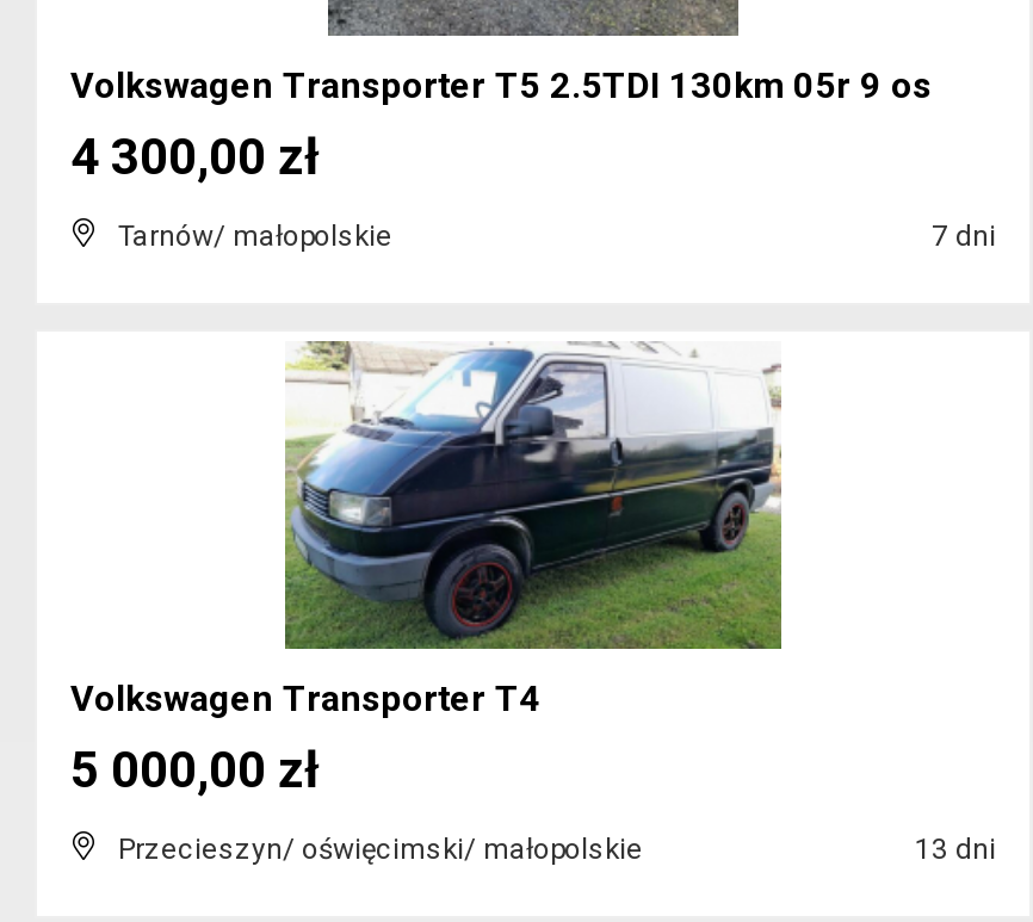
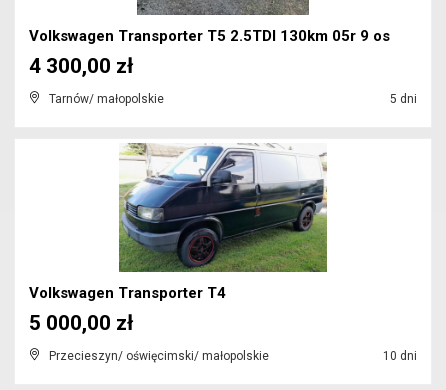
[924,219,996,253] 7 dni -> [387,92,417,106] 5 dni
[908,833,996,866] 13 dni -> [380,349,417,363] 10 dni

